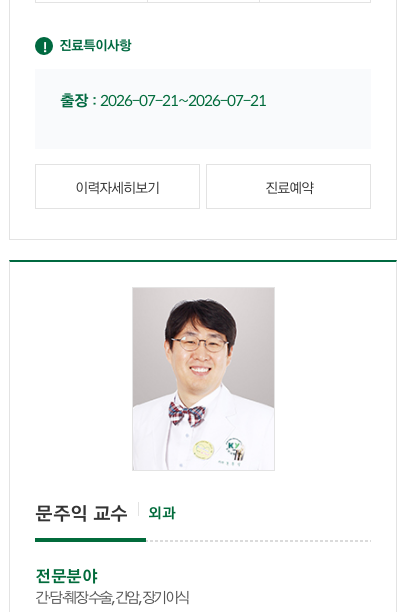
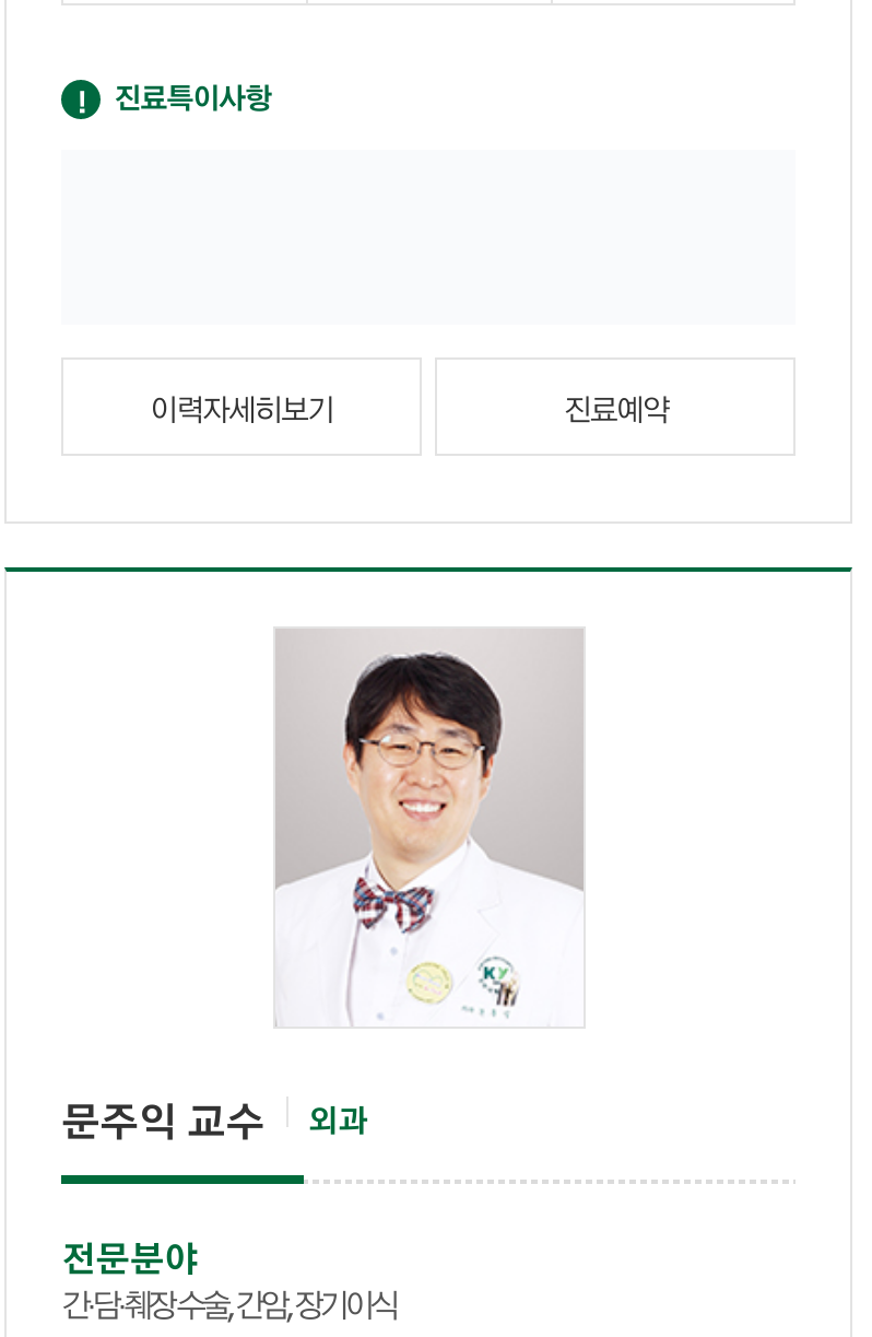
[60,89,266,111] 출장: 2026-07-21~2026-07-21 -> none

